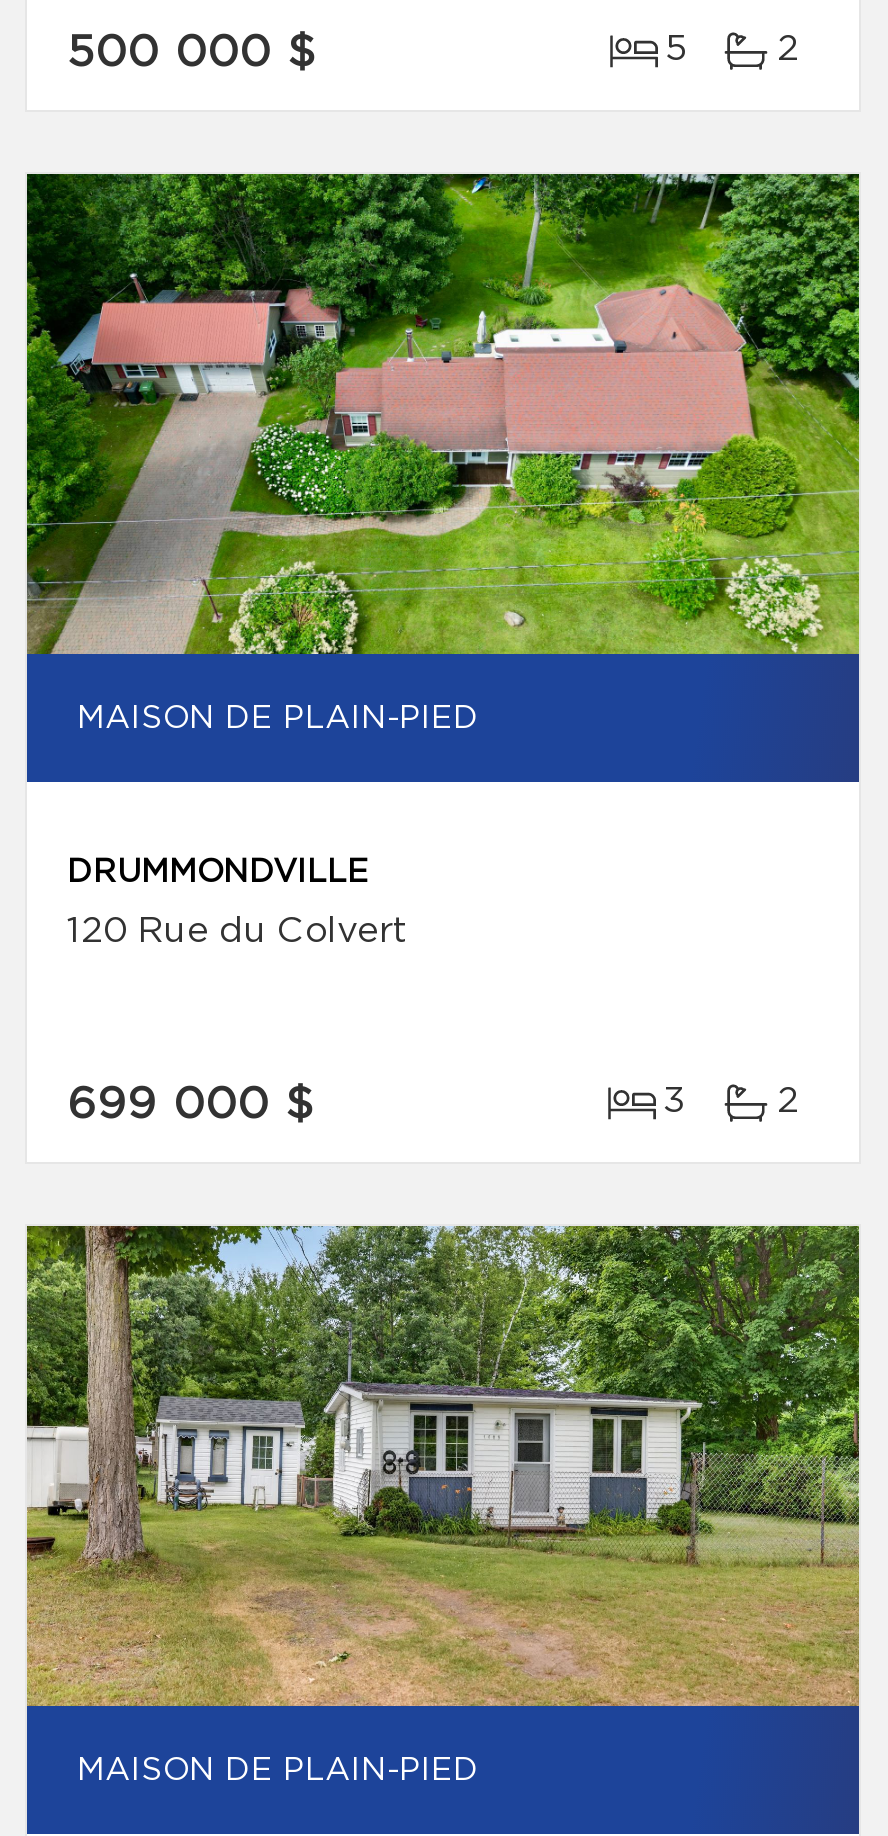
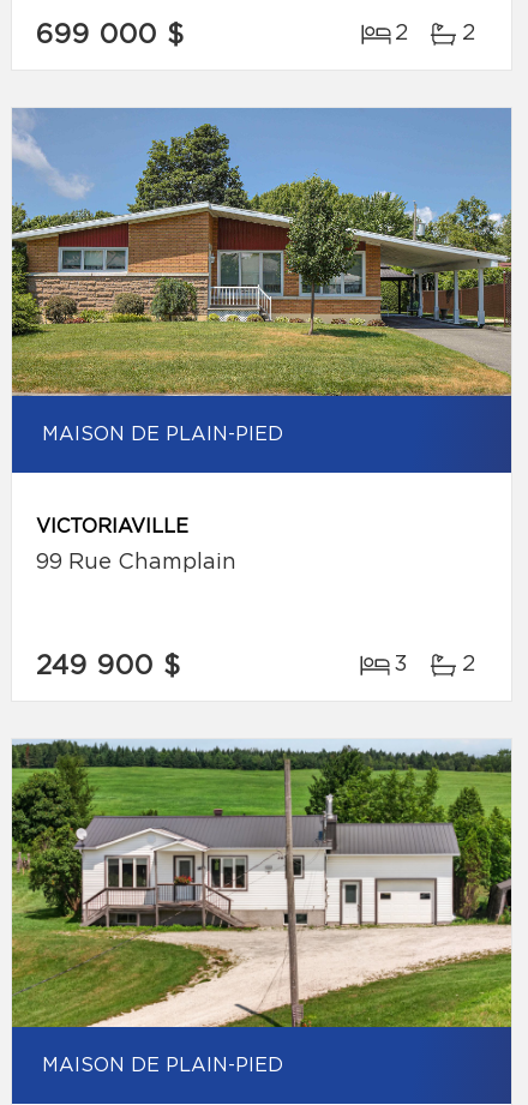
[67,30,317,74] 500 000 $ -> [36,22,185,48] 699 000 $
[665,32,687,68] 5 -> [395,23,408,45] 2
[25,172,861,656] [image] -> [11,107,512,397] [image]
[67,856,369,888] DRUMMONDVILLE -> [36,517,188,536] VICTORIAVILLE
[67,914,409,950] 120 Rue du Colvert -> [36,552,236,574] 99 Rue Champlain
[67,1082,315,1126] 699 000 $ -> [36,653,181,679] 249 900 $
[25,1224,861,1708] [image] -> [11,739,512,1028] [image]

